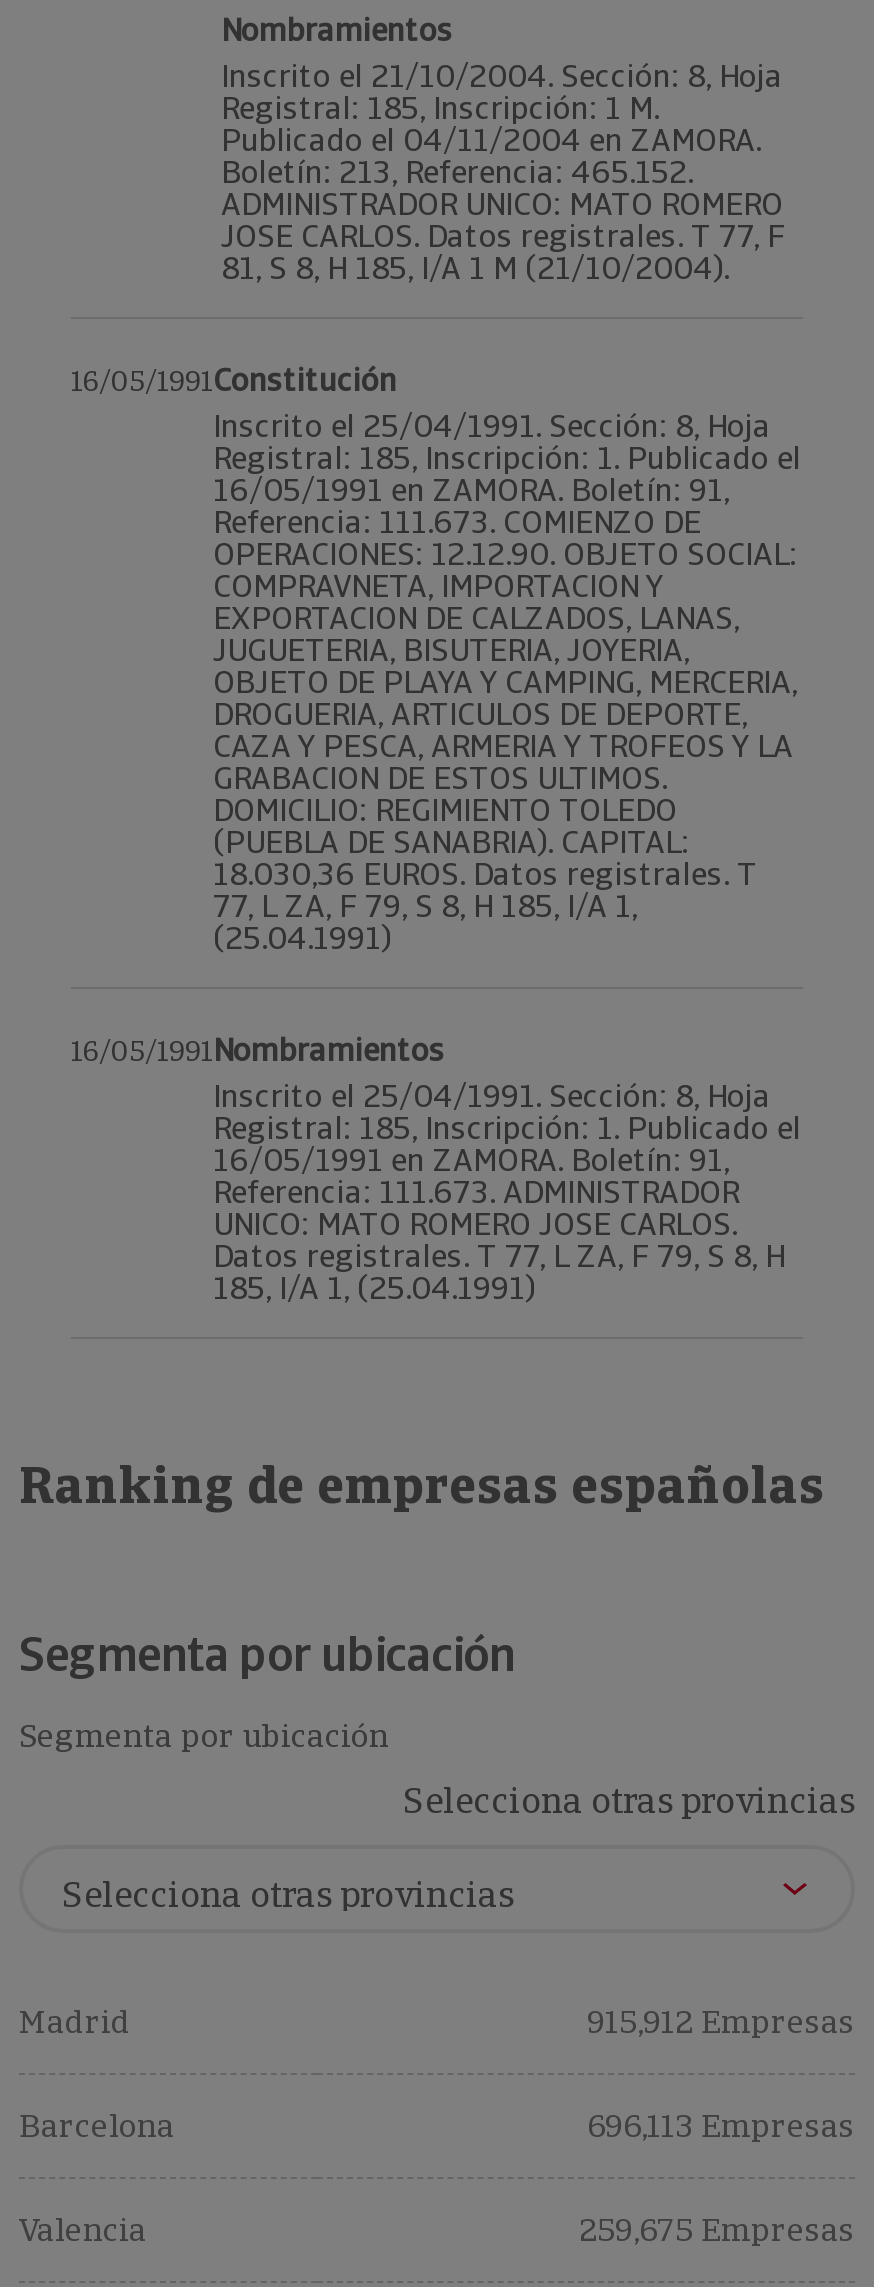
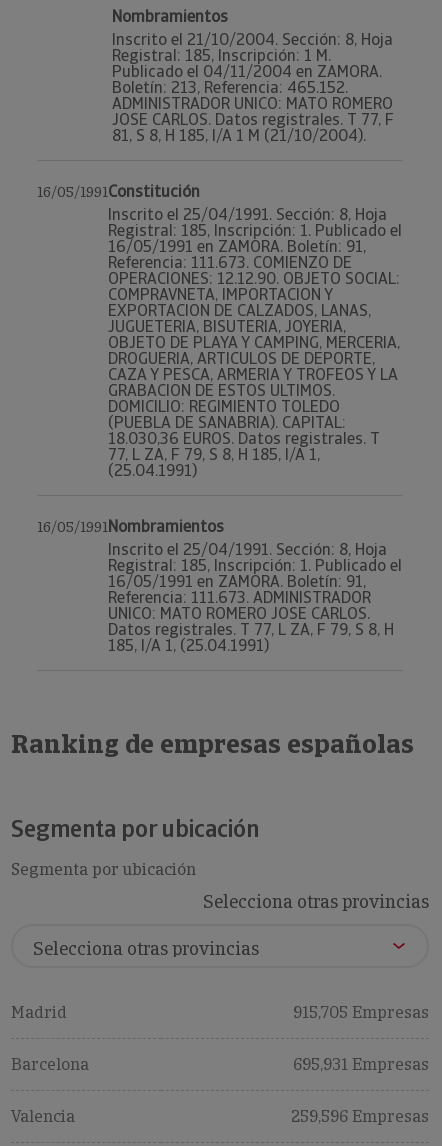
[587,2001,855,2043] 915,912 Empresas -> [293,1002,429,1023] 915,705 Empresas
[587,2105,855,2147] 696,113 Empresas -> [293,1054,429,1075] 695,931 Empresas
[579,2209,855,2251] 259,675 Empresas -> [291,1106,429,1127] 259,596 Empresas

